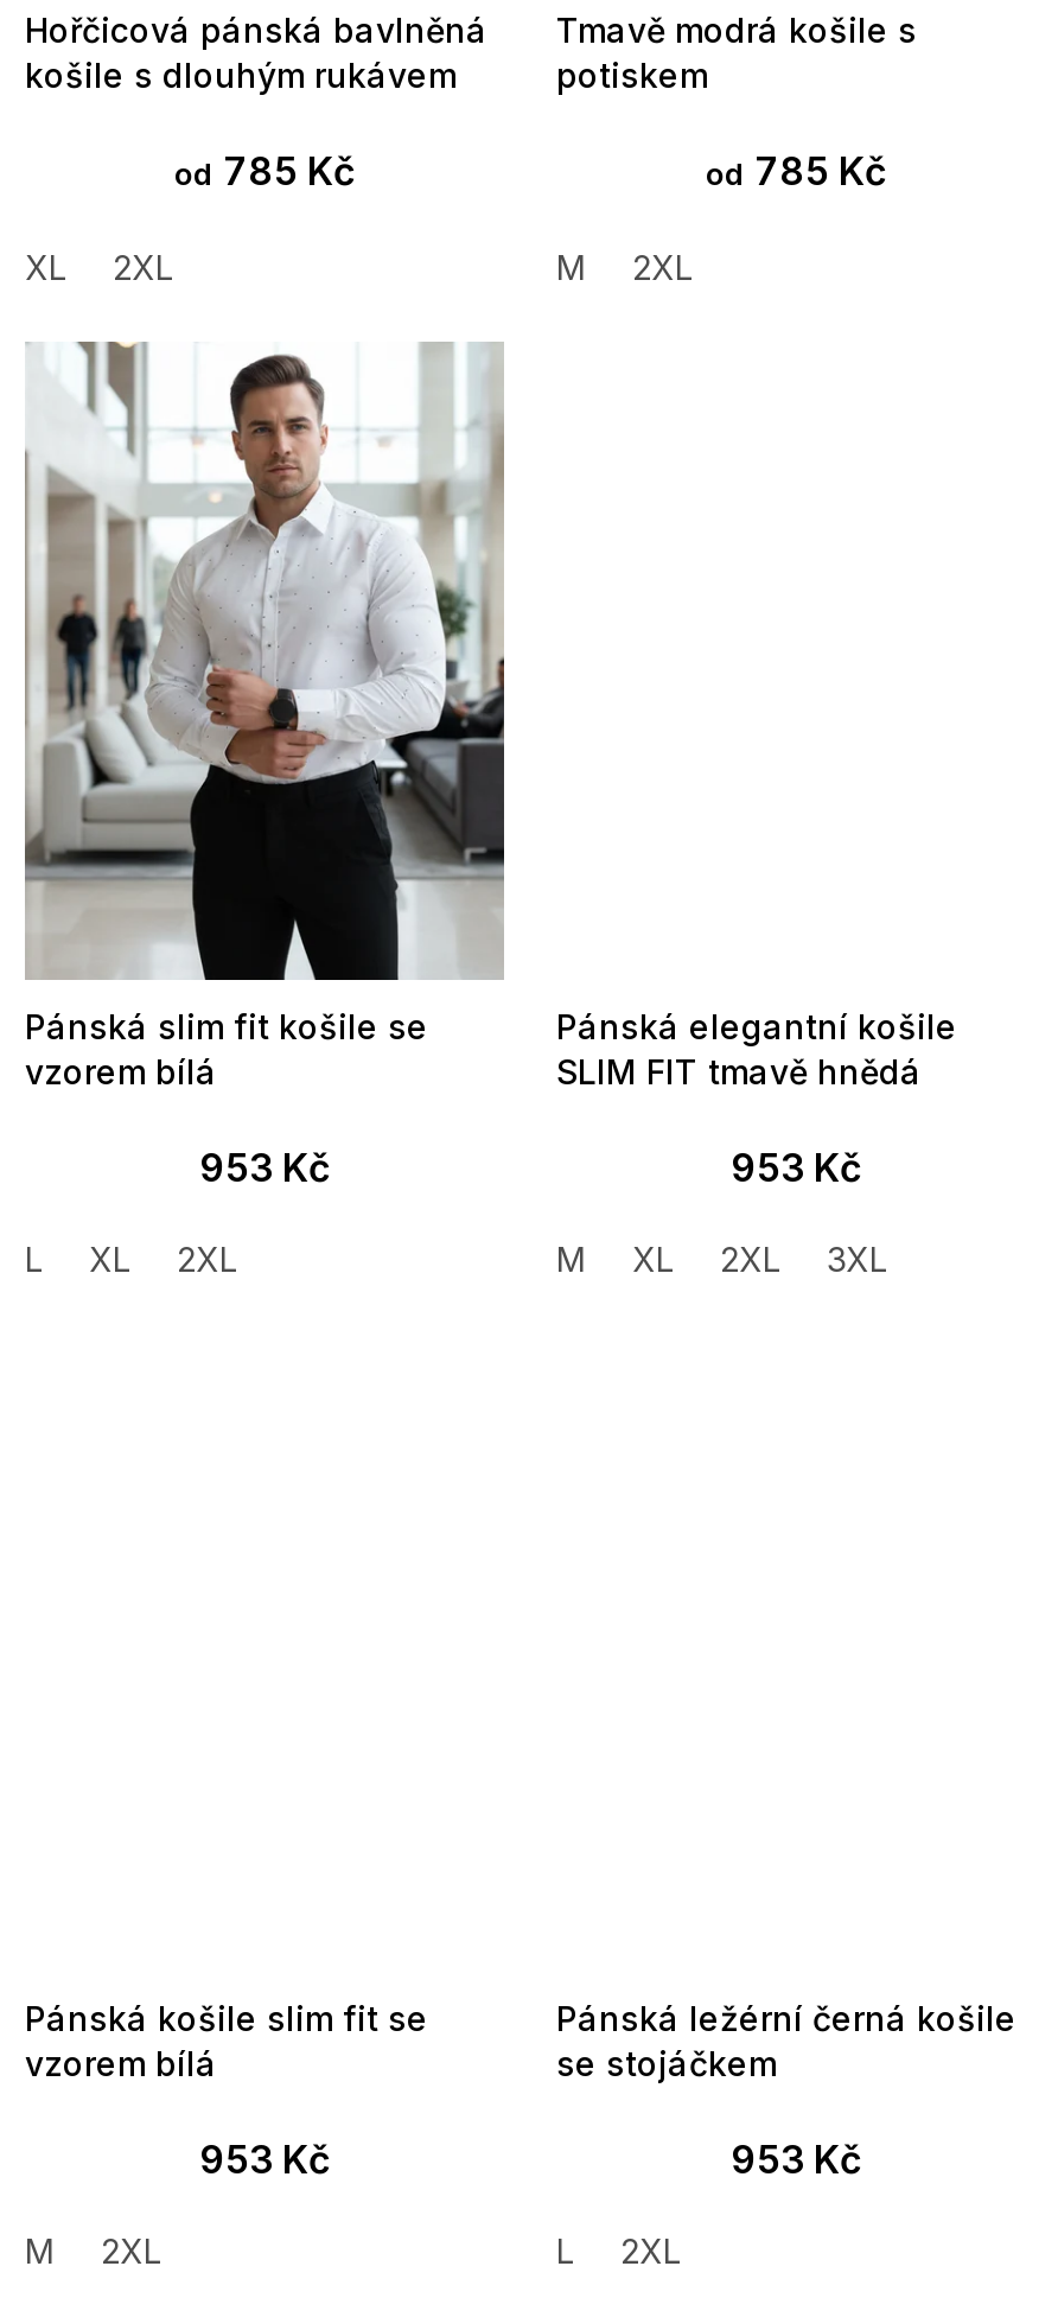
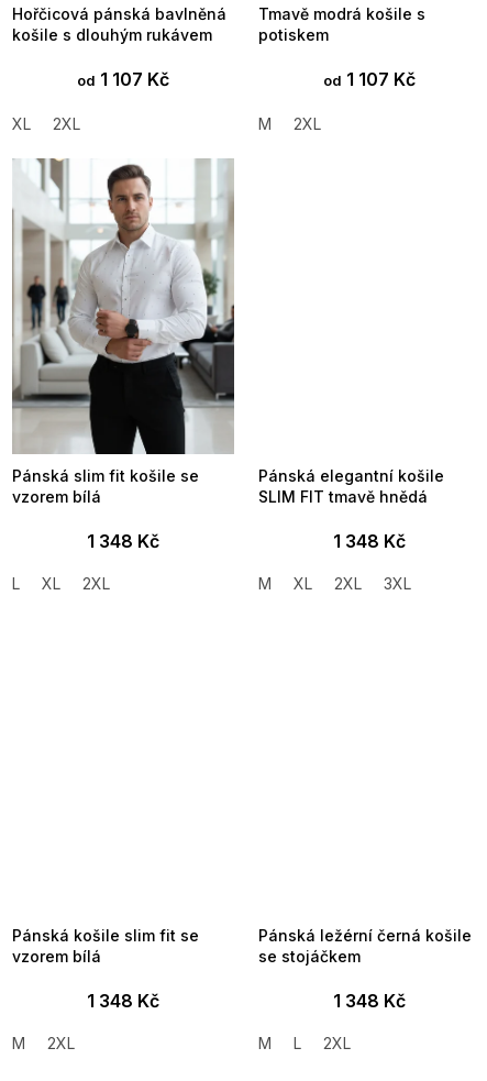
[174,146,355,193] od 785 Kč -> [77,68,169,90] od 1 107 Kč
[706,146,886,193] od 785 Kč -> [323,68,416,90] od 1 107 Kč
[199,1143,330,1191] 953 Kč -> [87,530,159,552] 1 348 Kč
[731,1143,861,1191] 953 Kč -> [333,530,406,552] 1 348 Kč
[199,2136,330,2183] 953 Kč -> [87,990,159,1012] 1 348 Kč
[731,2136,861,2183] 953 Kč -> [258,990,406,1053] 1 348 Kč | M

